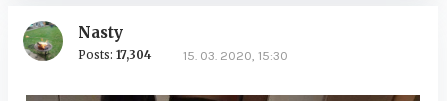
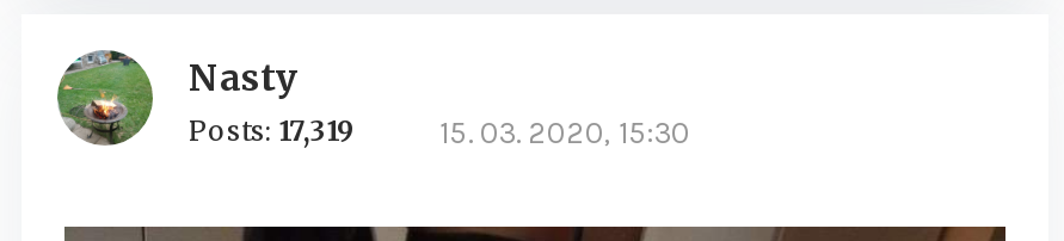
[78,48,151,62] Posts: 17,304 -> [189,115,356,148] Posts: 17,319

